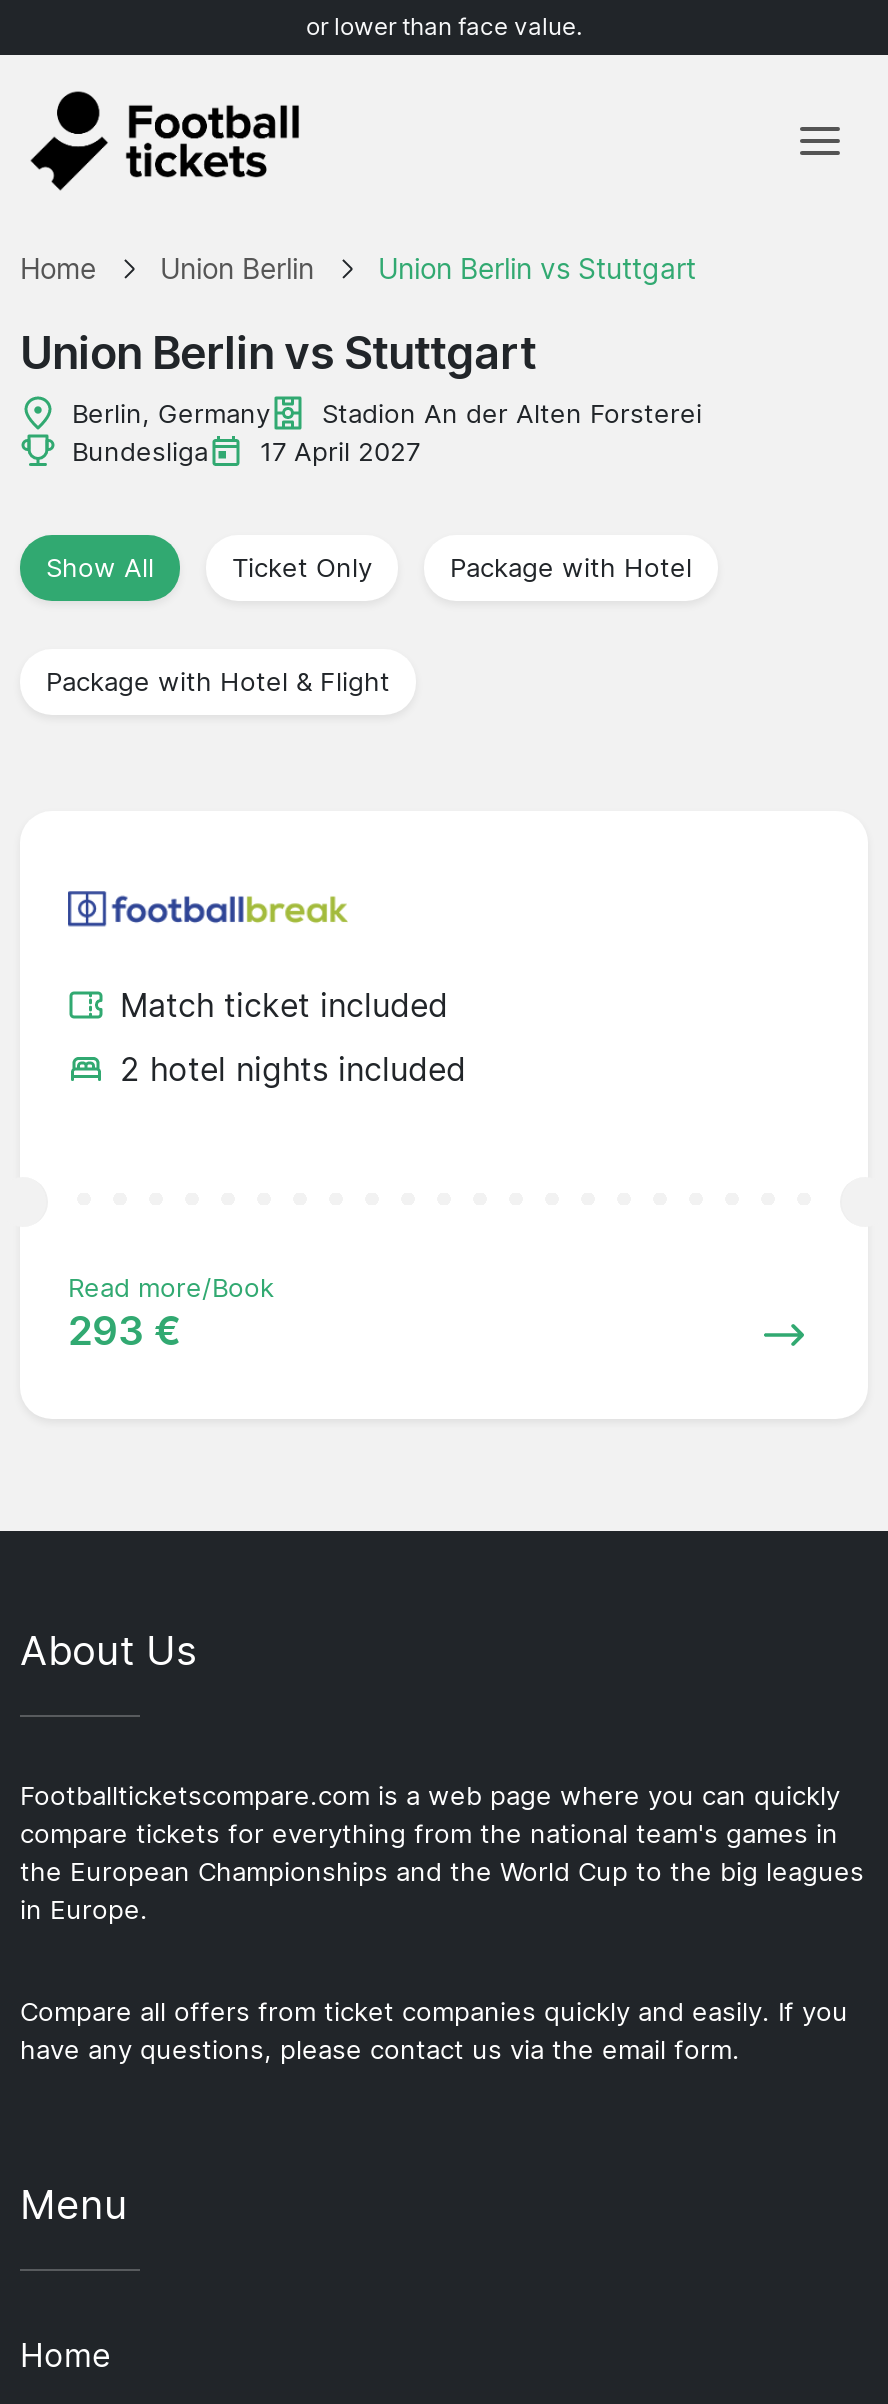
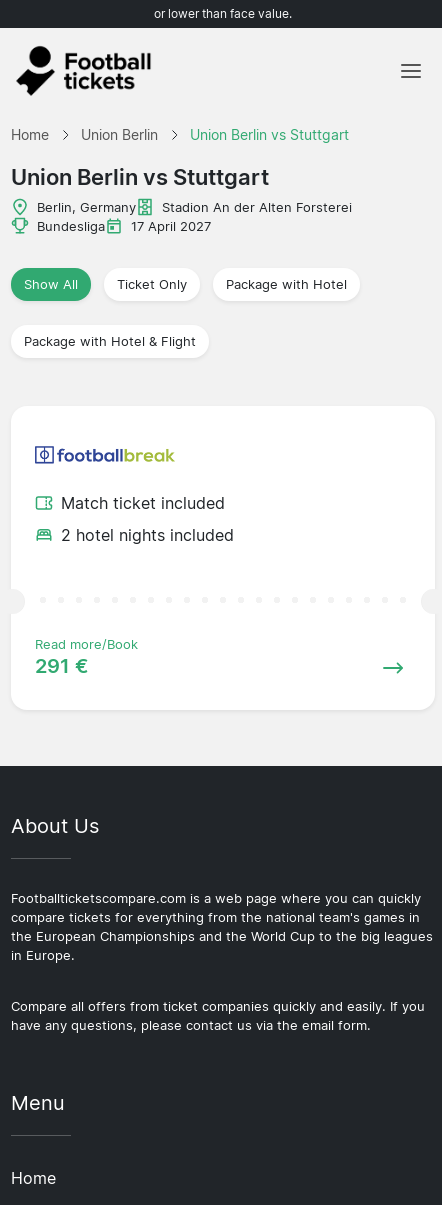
[68,1307,182,1355] 293 € -> [35,654,89,678] 291 €

